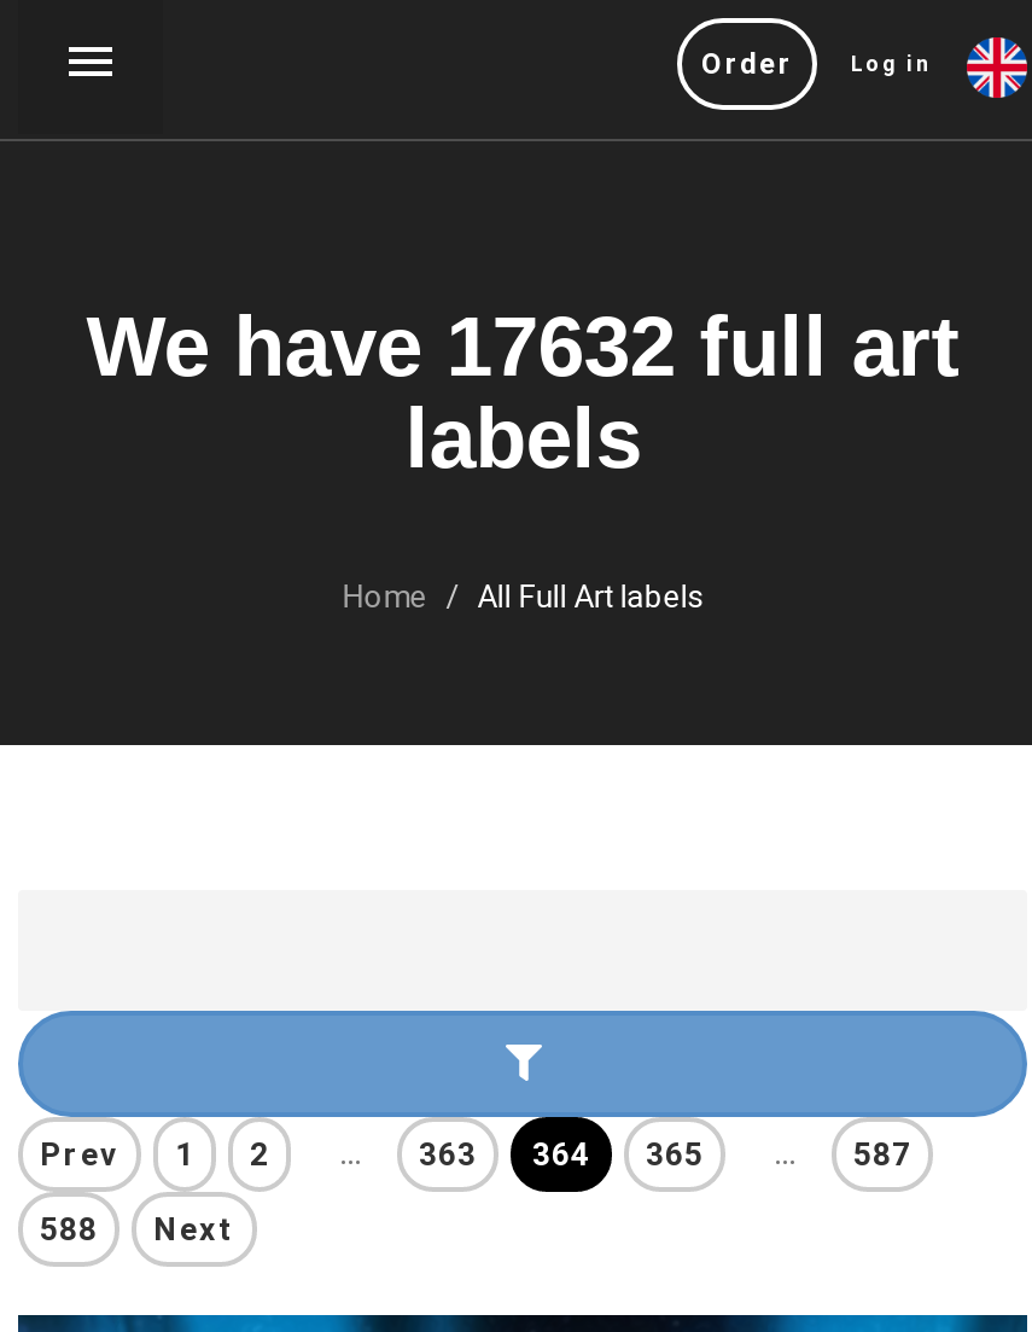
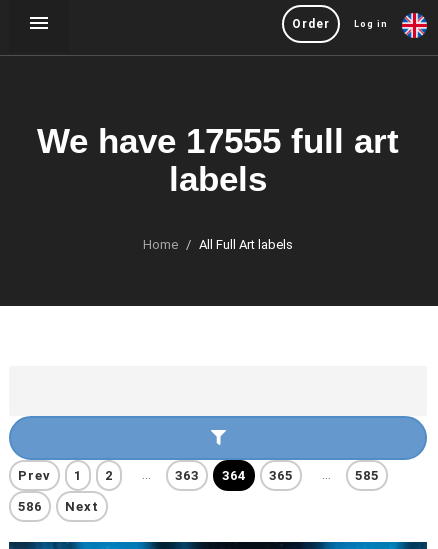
[86,297,960,391] We have 17632 full art -> [37,120,399,159] We have 17555 full art
[853,1136,911,1173] 587 -> [355,468,379,483] 585
[40,1211,235,1247] 588 Next -> [18,499,99,514] 586 Next

